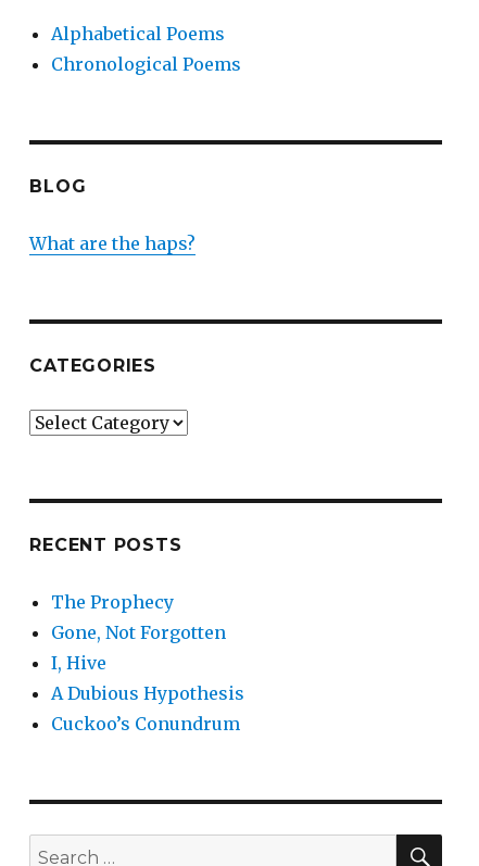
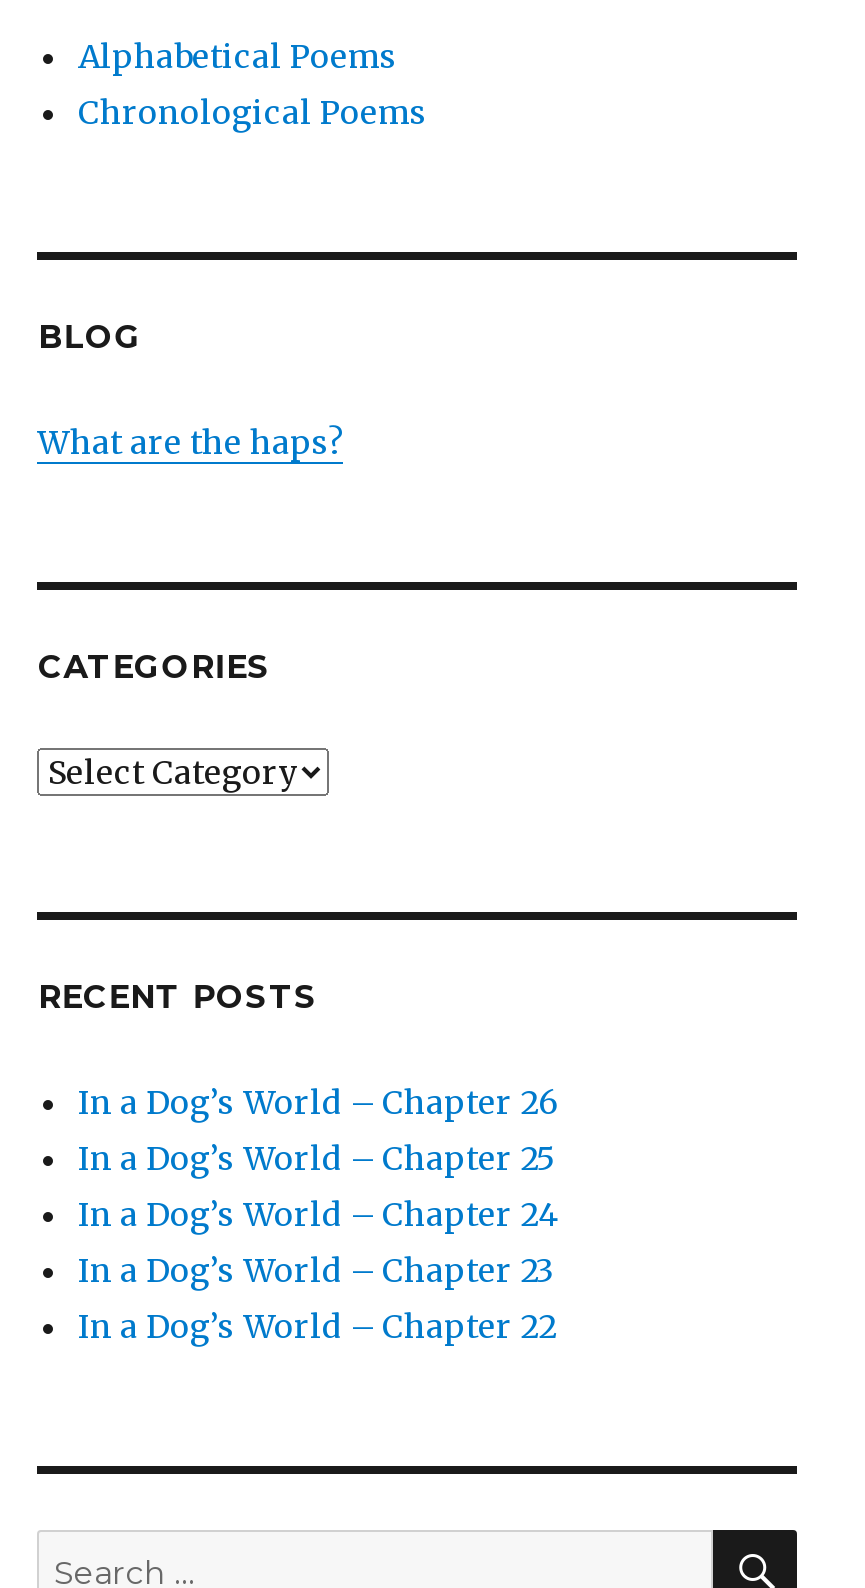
[52,592,245,735] The Prophecy | Gone, Not Forgotten | I, Hive | A Dubious Hypothesis | Cuckoo’s Conundrum -> [78,1083,558,1347] In a Dog’s World – Chapter 26 | In a Dog’s World – Chapter 25 | In a Dog’s World – Chapter 24 | In a Dog’s World – Chapter 23 | In a Dog’s World – Chapter 22

